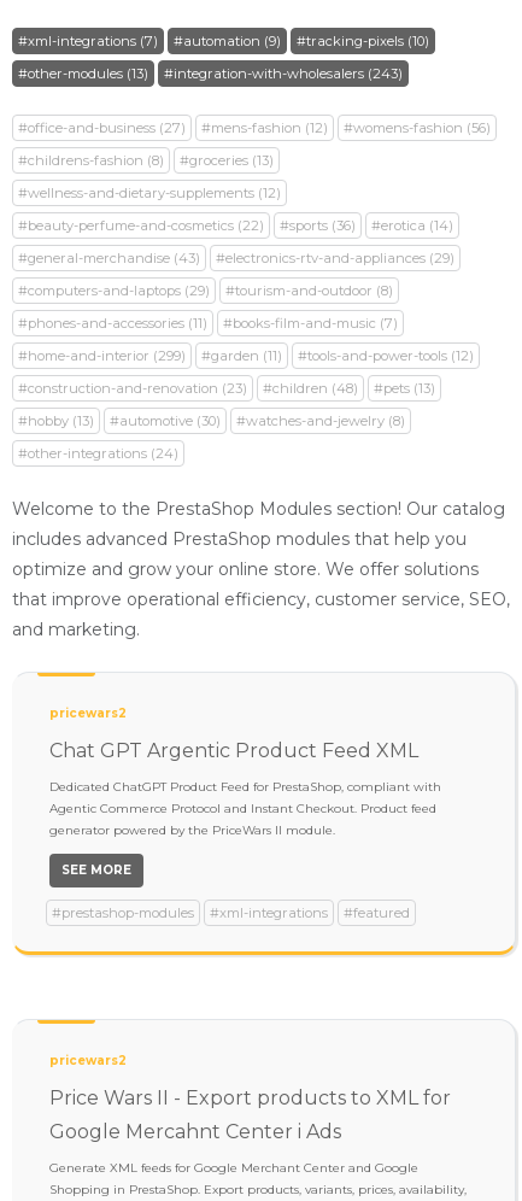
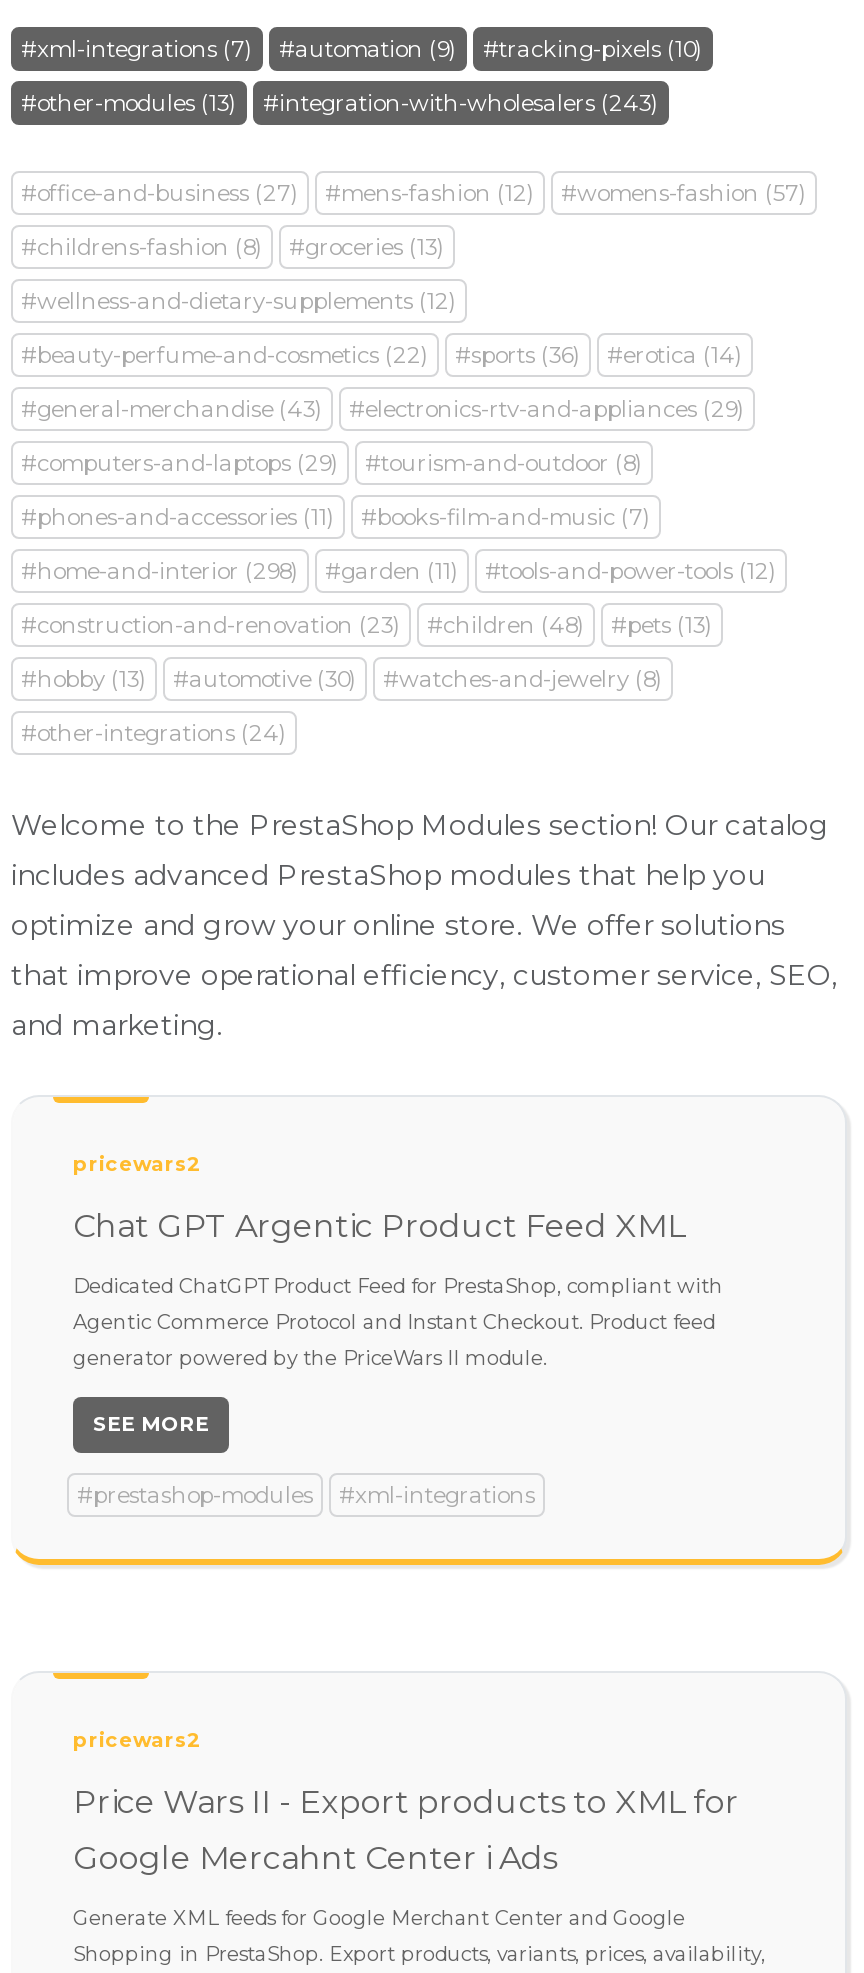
[344,119,491,136] #womens-fashion (56) -> [561,179,807,207] #womens-fashion (57)
[18,347,186,364] #home-and-interior (299) -> [21,557,299,585] #home-and-interior (298)
[344,904,410,921] #featured -> none

